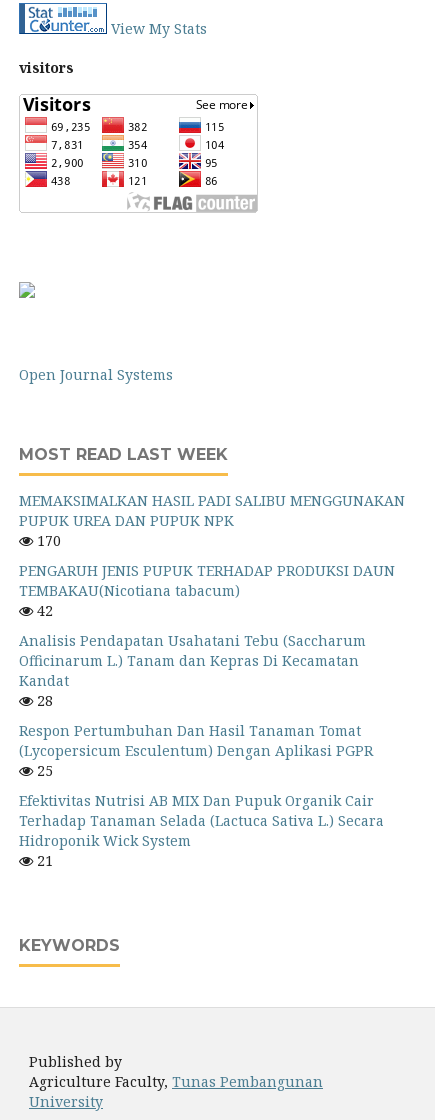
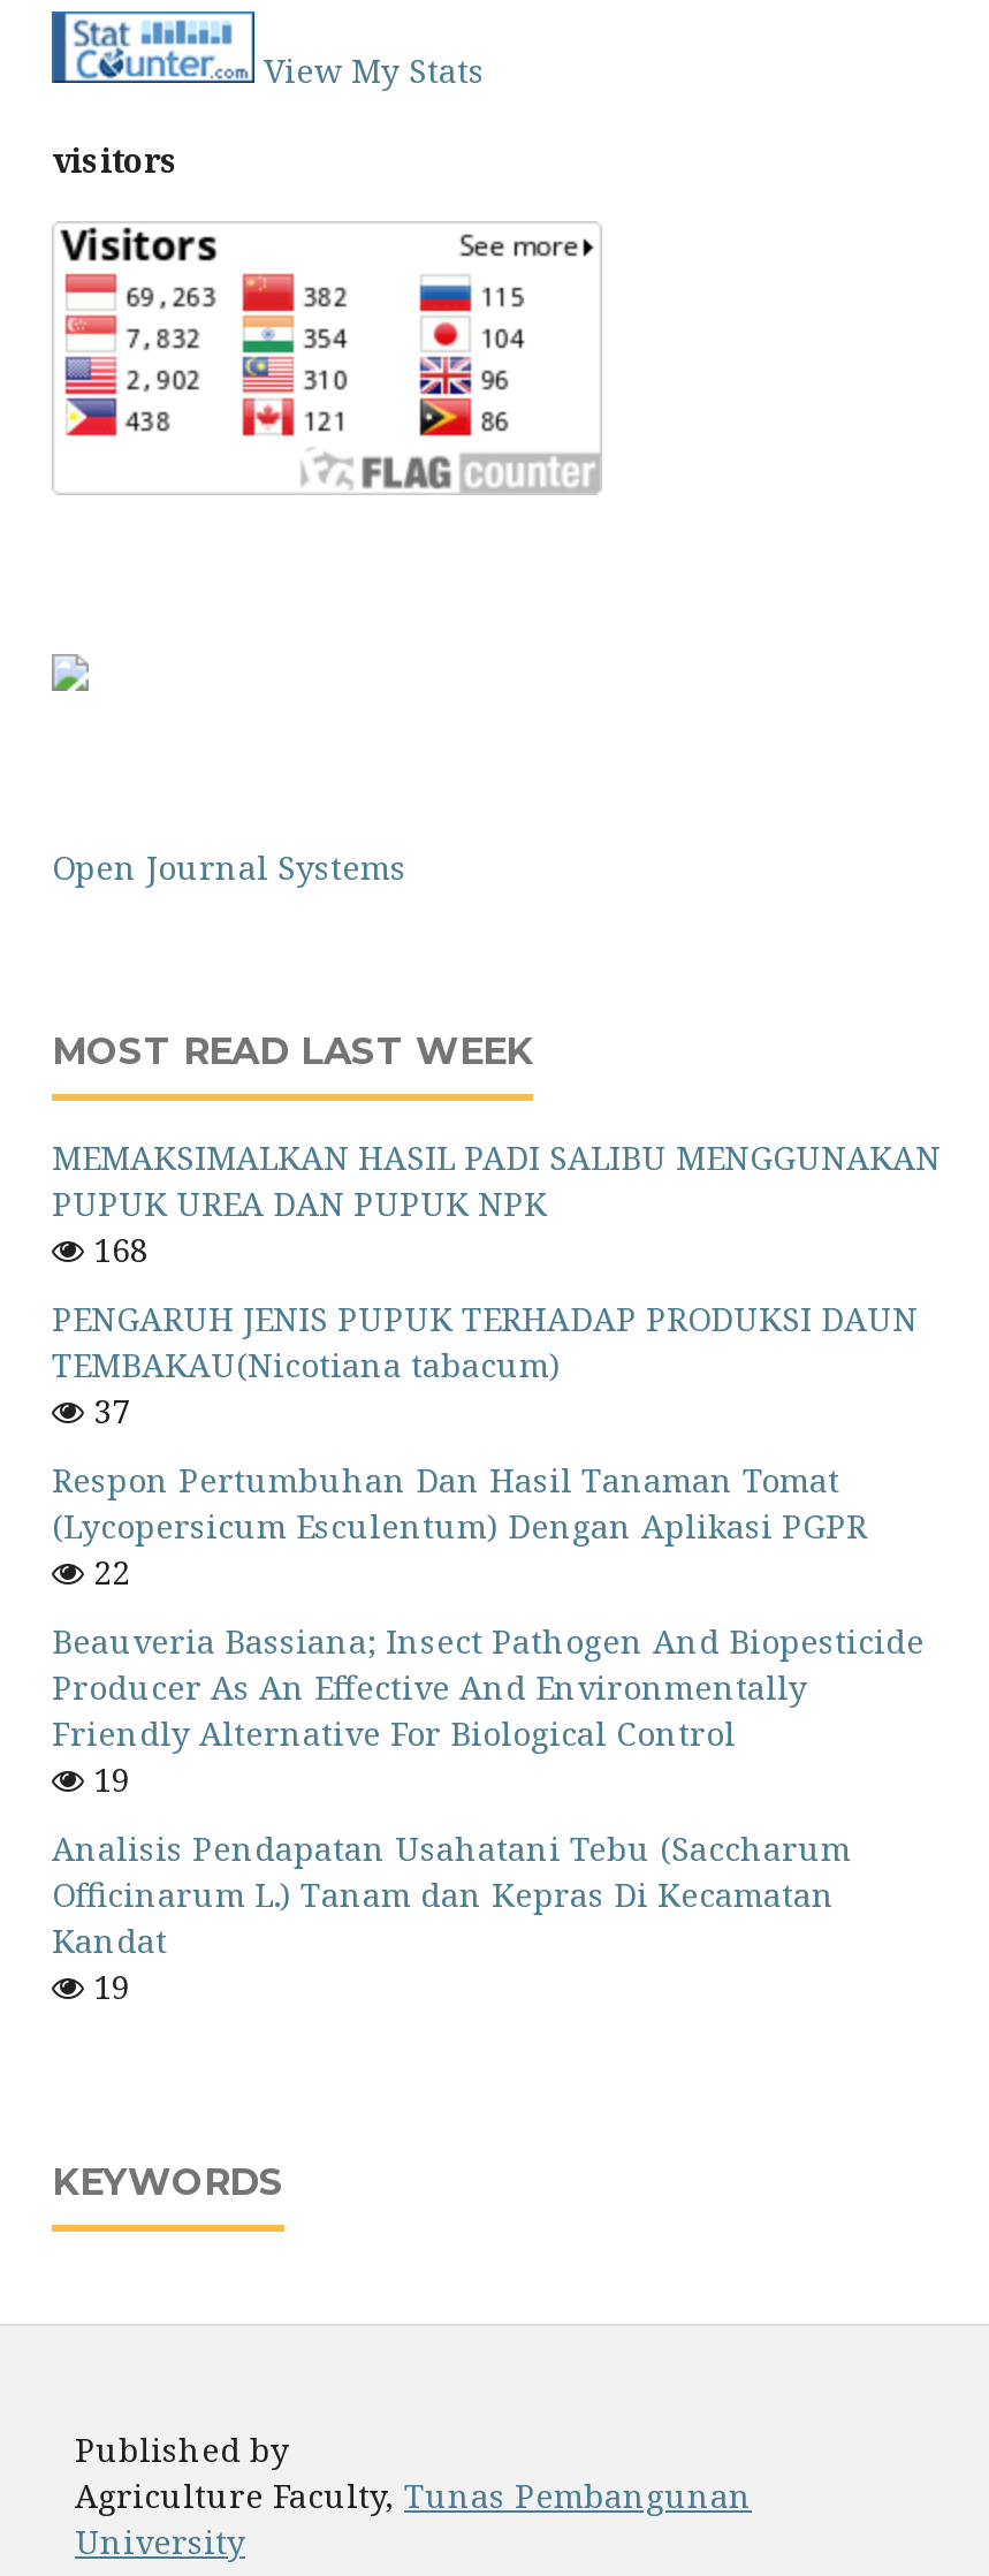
[33,531,61,550] 170 -> [84,1228,149,1271] 168
[33,601,53,620] 42 -> [52,1389,925,1801] 37 | 22 | Beauveria Bassiana; Insect Pathogen And Biopesticide | Producer As An Effective And Environmentally | Friendly Alternative For Biological Control | 19
moved [19,631,366,690] -> [52,1826,851,1962]: Analisis Pendapatan Usahatani Tebu (Saccharum | Officinarum L.) Tanam dan Kepras Di Kecamatan | Kandat
[19,691,384,870] 28 | 25 | Efektivitas Nutrisi AB MIX Dan Pupuk Organik Cair | Terhadap Tanaman Selada (Lactuca Sativa L.) Secara | Hidroponik Wick System | 21 -> [84,1965,130,2008] 19
moved [19,721,373,760] -> [52,1458,867,1548]: Respon Pertumbuhan Dan Hasil Tanaman Tomat | (Lycopersicum Esculentum) Dengan Aplikasi PGPR

